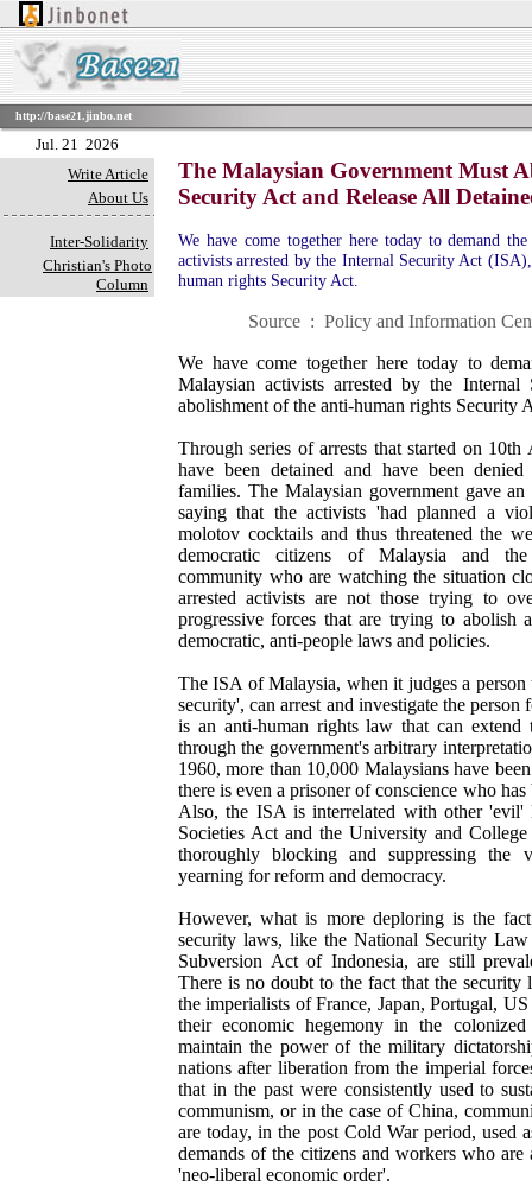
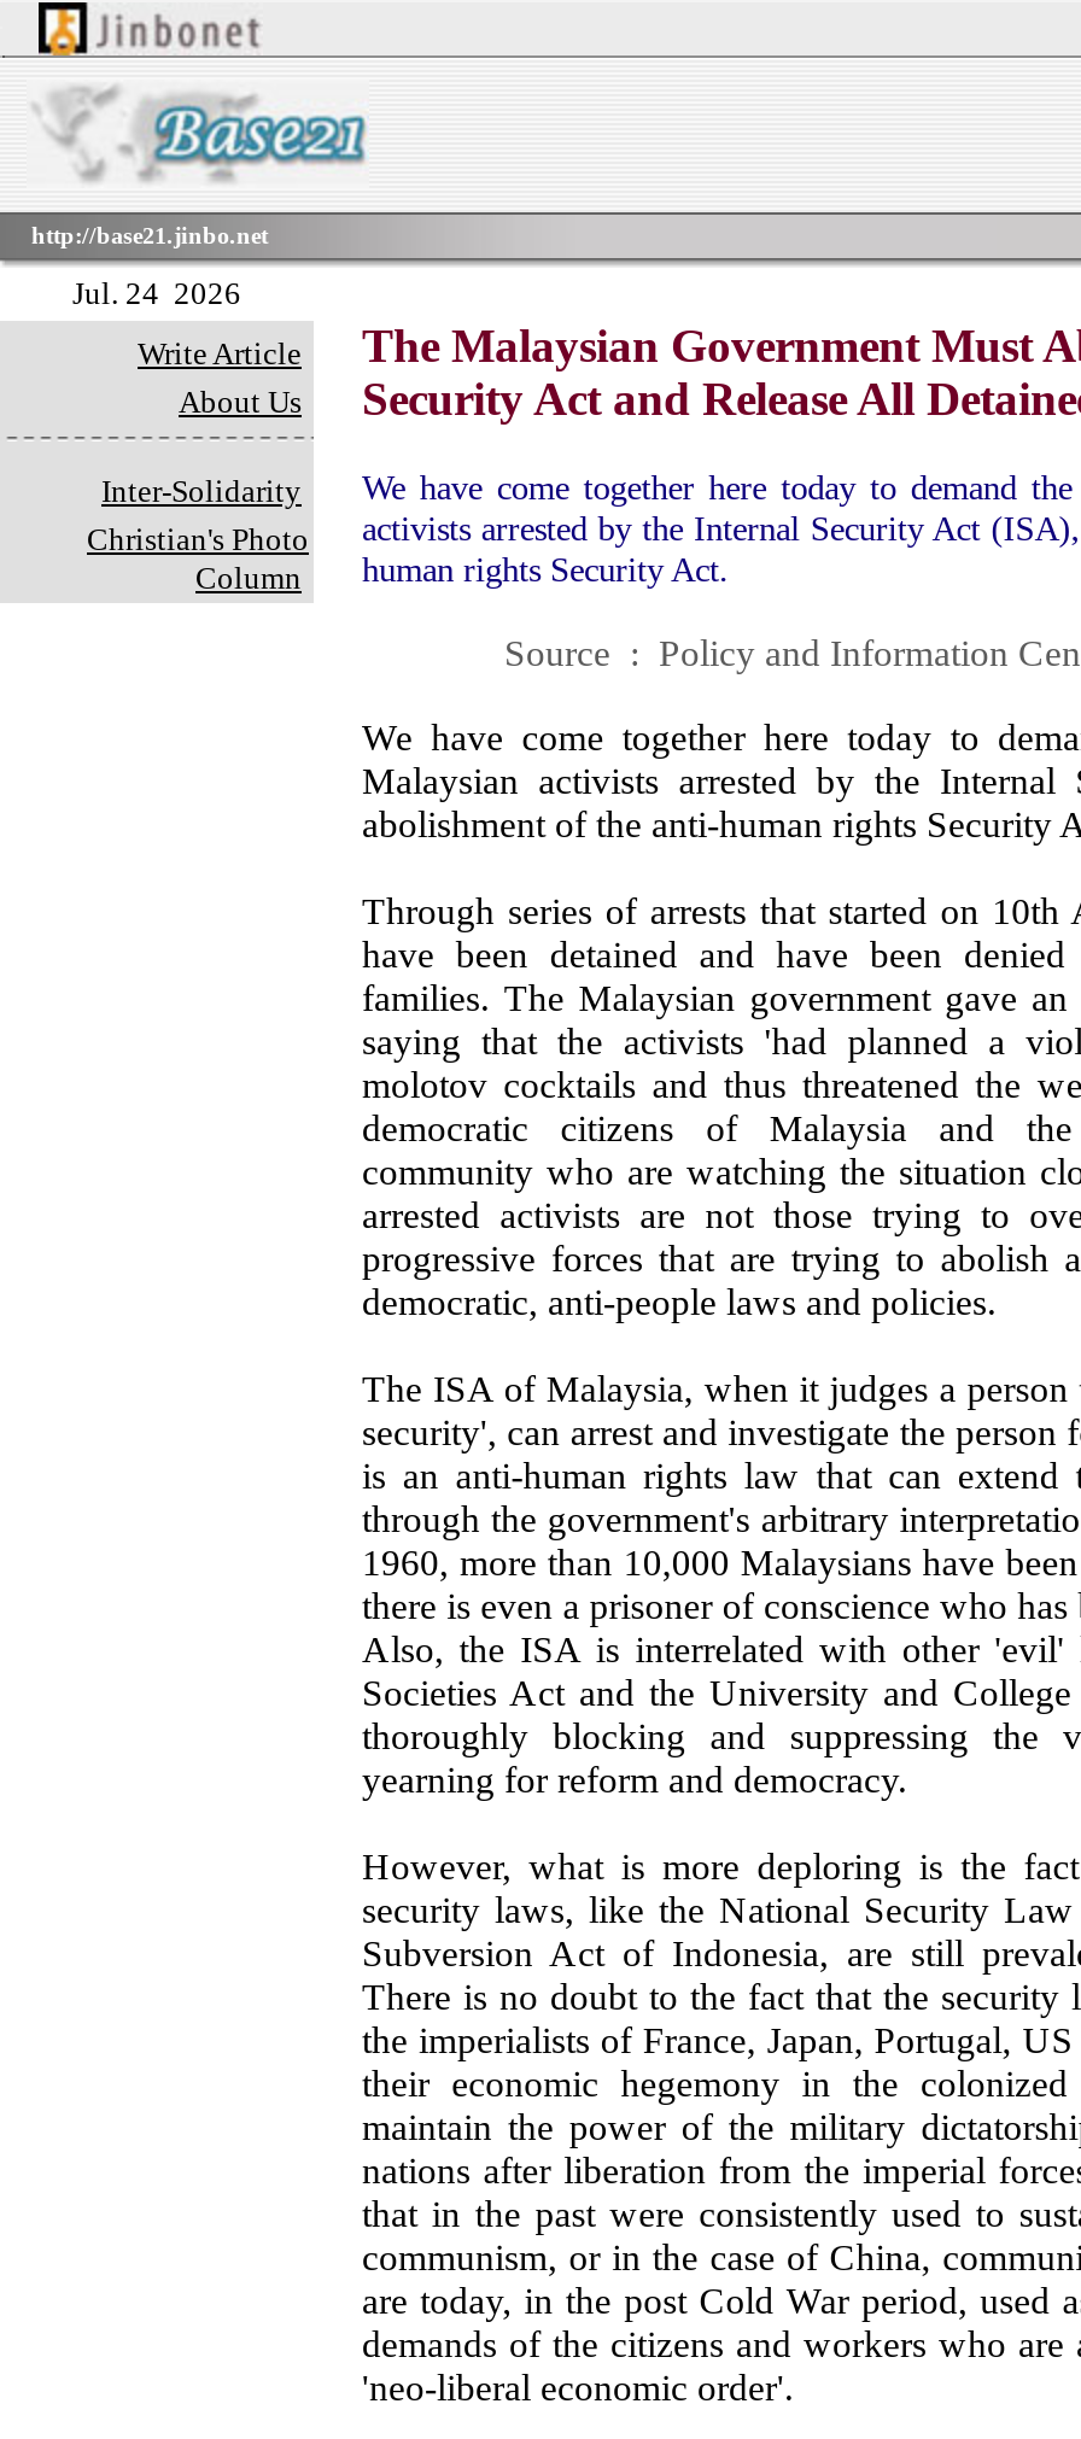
[36,135,119,153] Jul. 21 2026 -> [72,275,241,311] Jul. 24 2026

